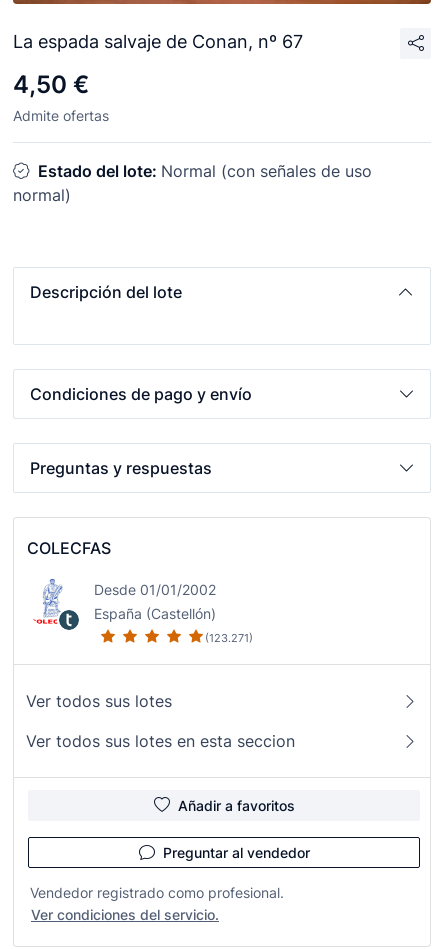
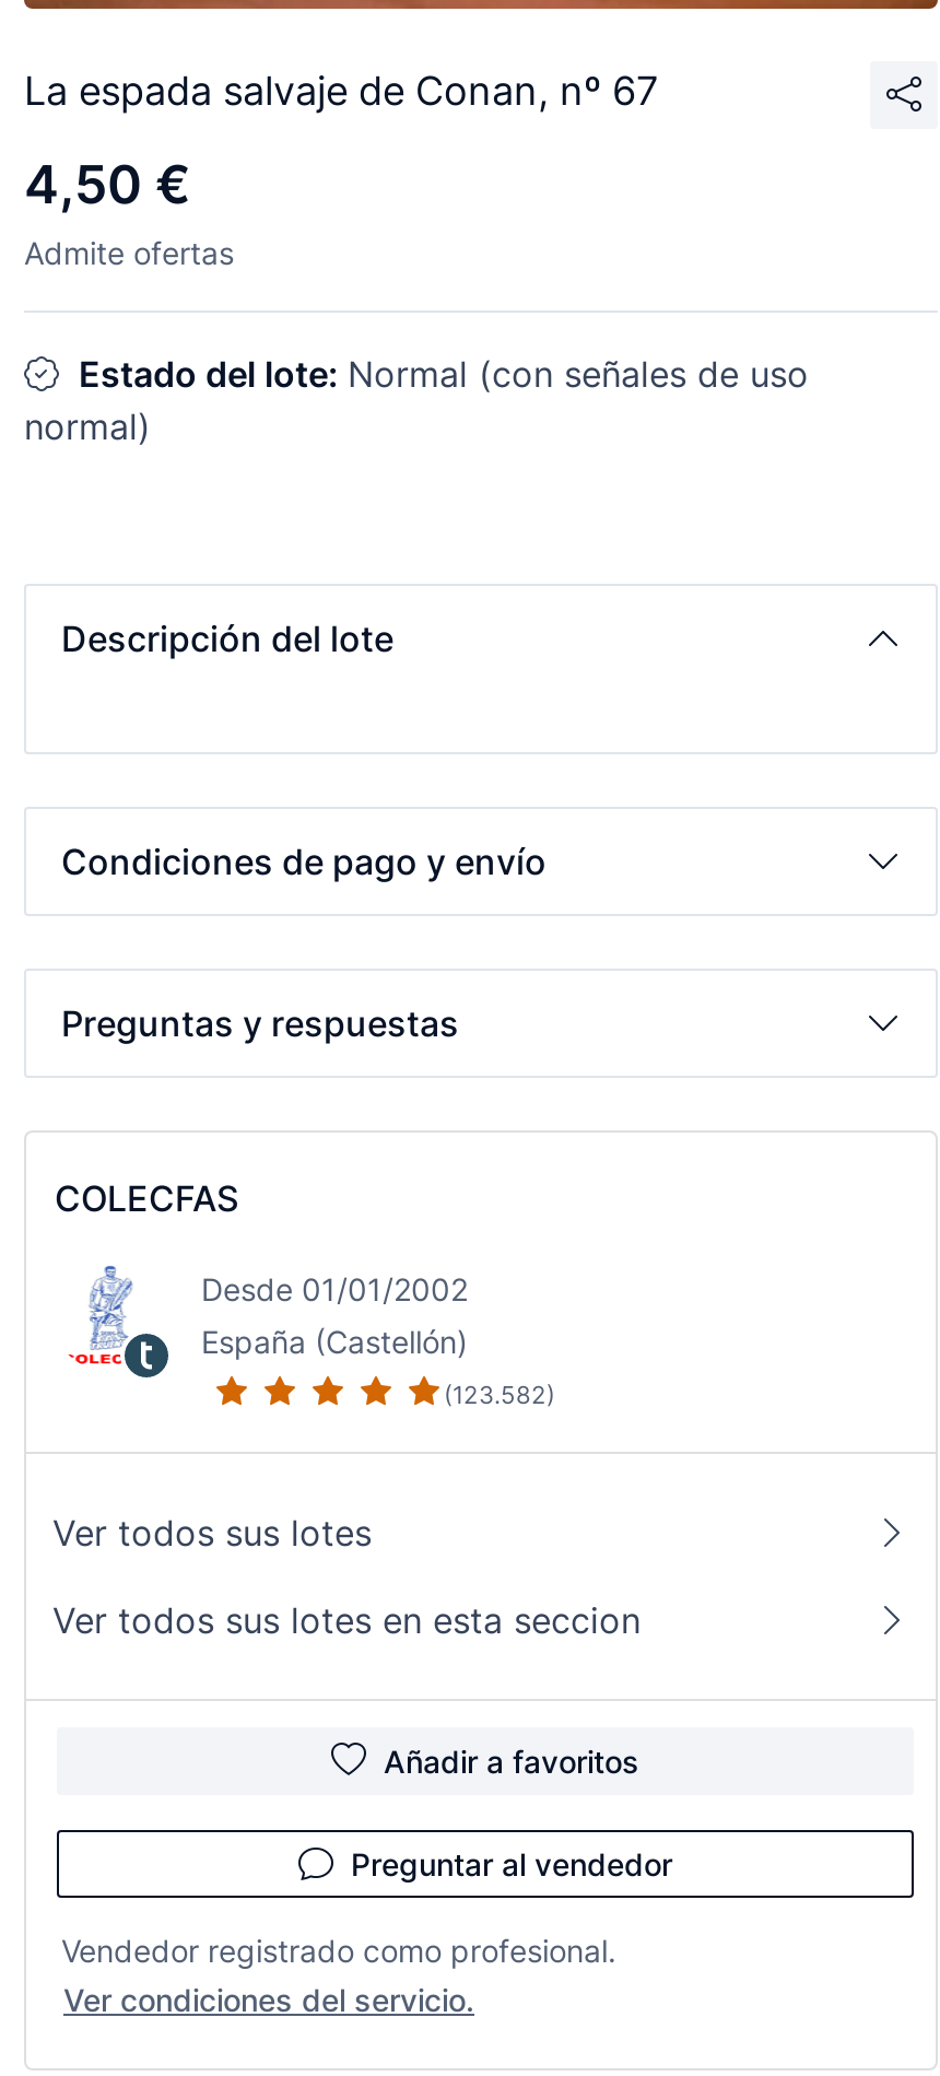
[205,631,253,645] (123.271) -> [444,1379,555,1410] (123.582)

